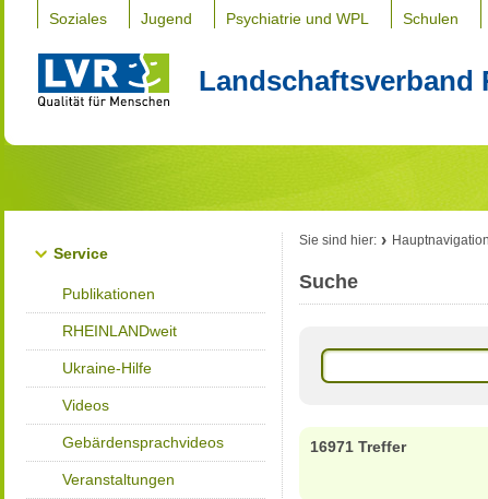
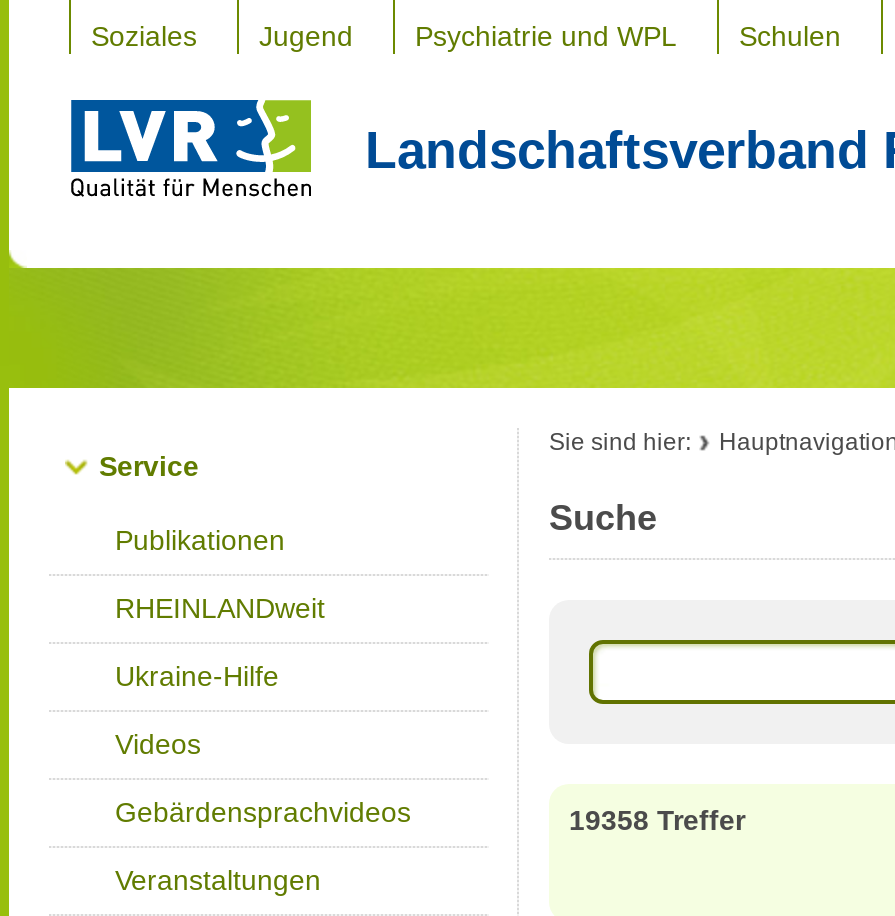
[310,438,406,455] 16971 Treffer -> [569,804,745,836] 19358 Treffer

